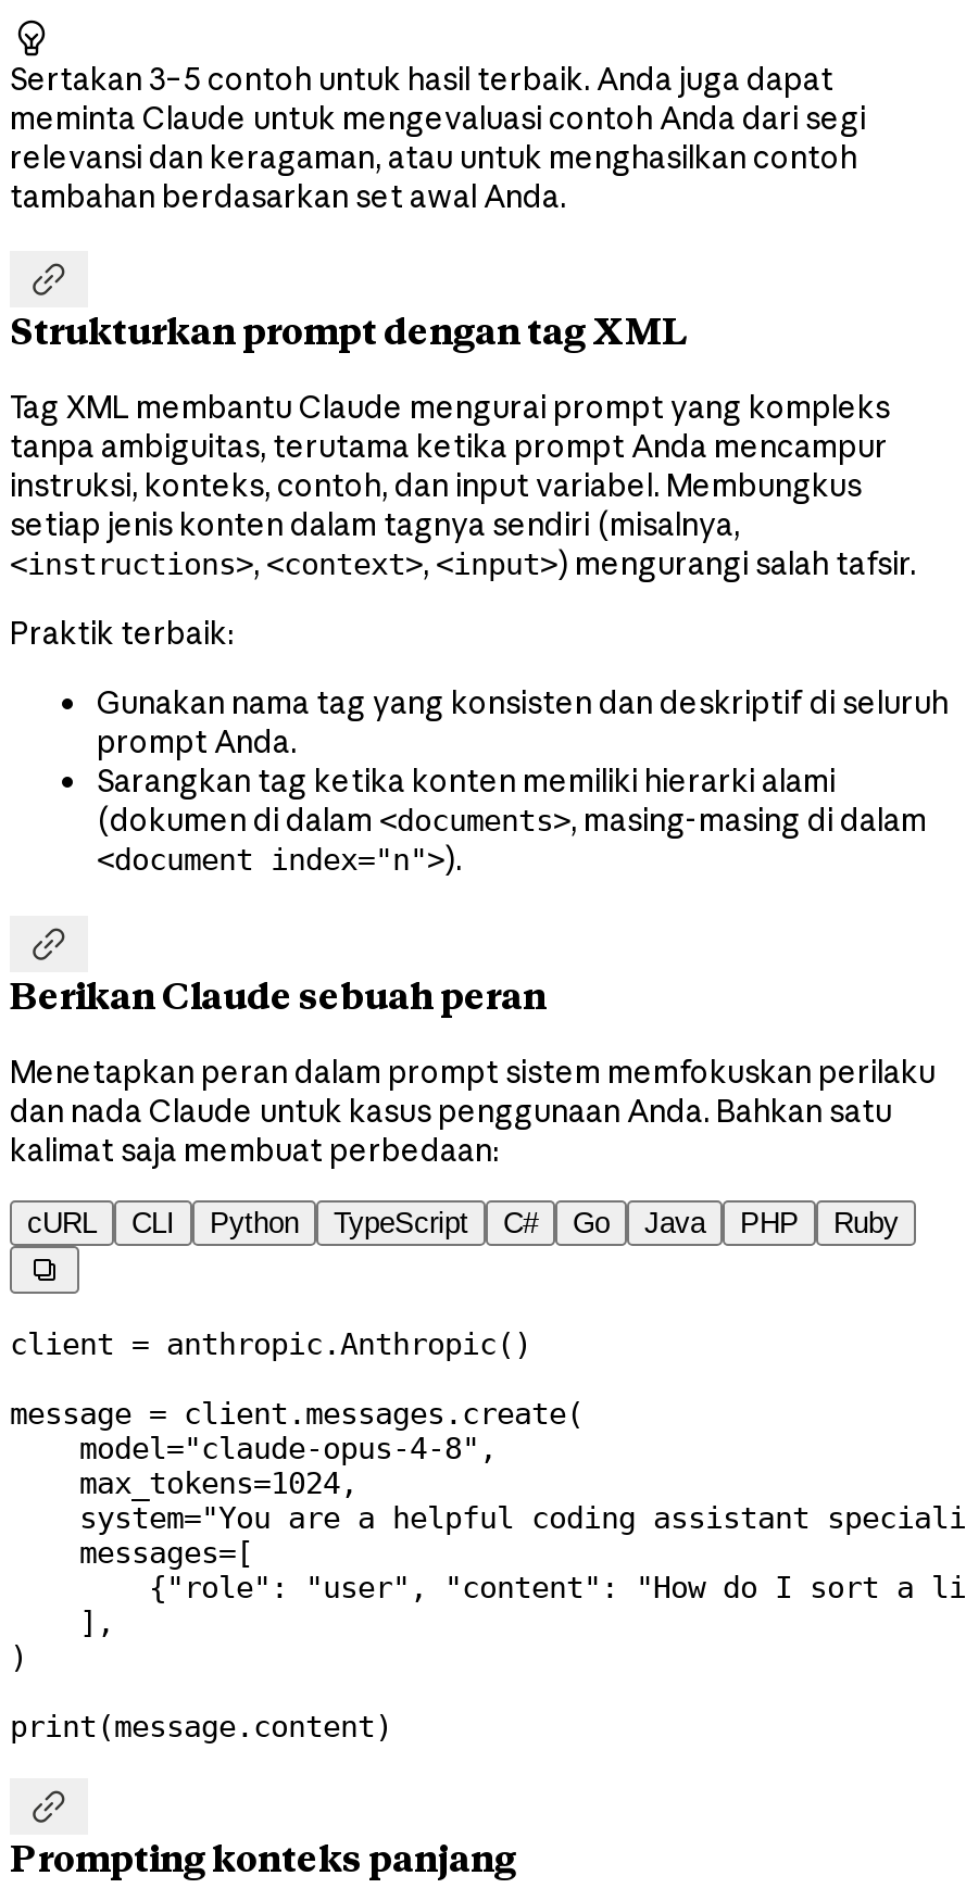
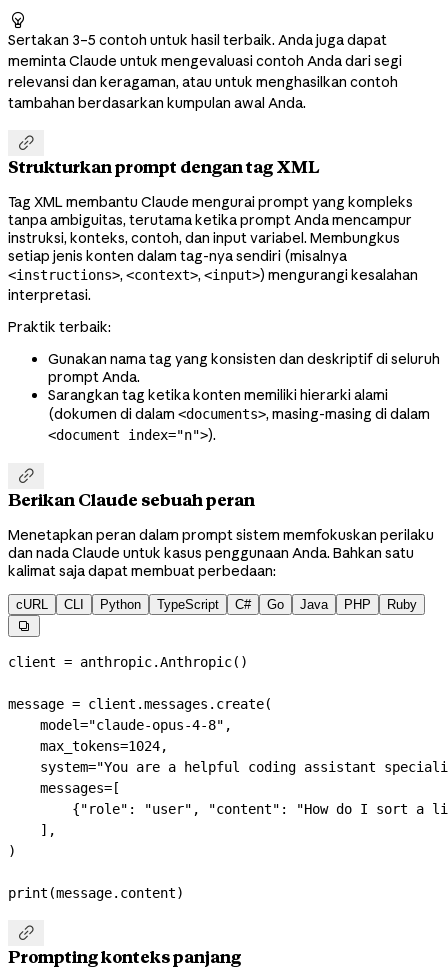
[10,176,566,215] tambahan berdasarkan set awal Anda. -> [8,94,306,112] tambahan berdasarkan kumpulan awal Anda.
[10,506,916,584] setiap jenis konten dalam tagnya sendiri (misalnya, | <instructions>, <context>, <input>) mengurangi salah tafsir. -> [8,247,418,304] setiap jenis konten dalam tag-nya sendiri (misalnya | <instructions>, <context>, <input>) mengurangi kesalahan | interpretasi.
[10,1131,499,1170] kalimat saja membuat perbedaan: -> [8,562,276,580] kalimat saja dapat membuat perbedaan:

